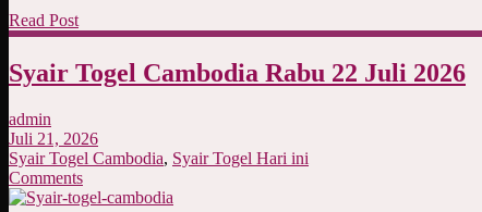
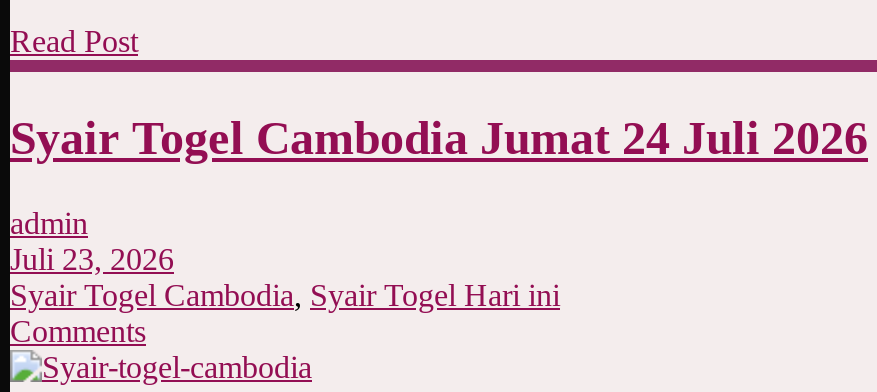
[9,58,466,87] Syair Togel Cambodia Rabu 22 Juli 2026 -> [10,112,868,164] Syair Togel Cambodia Jumat 24 Juli 2026
[9,129,98,148] Juli 21, 2026 -> [10,241,174,275] Juli 23, 2026

